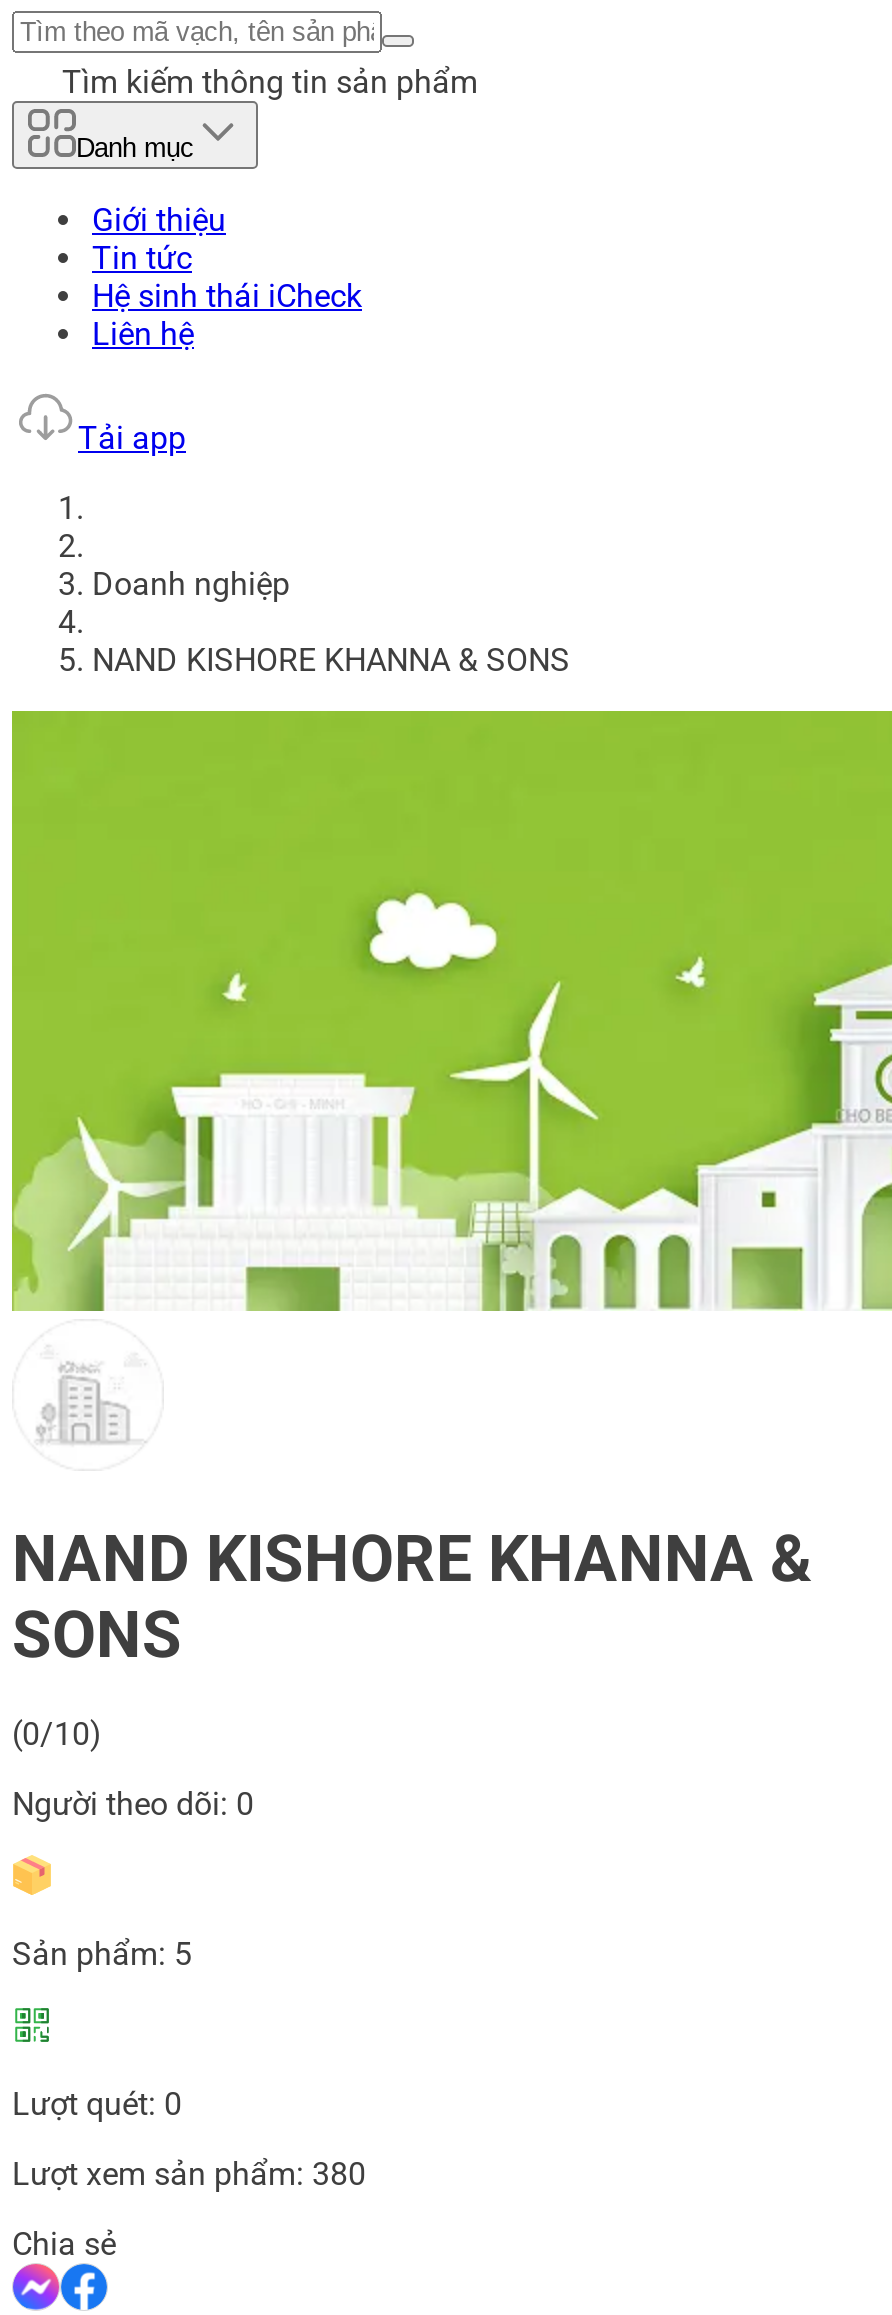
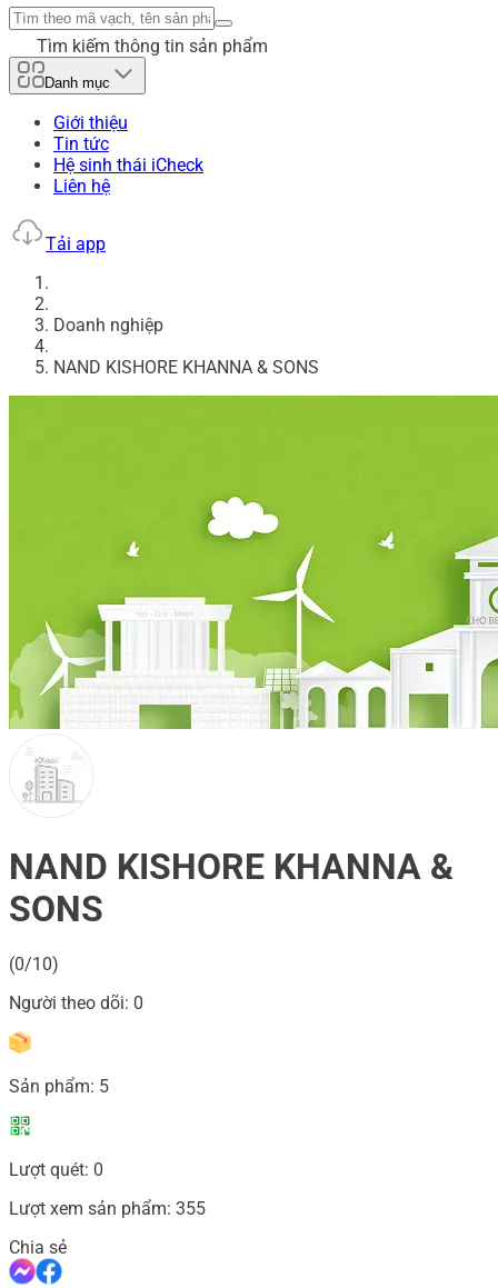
[12,2156,366,2194] Lượt xem sản phẩm: 380 -> [9,1198,206,1220] Lượt xem sản phẩm: 355

